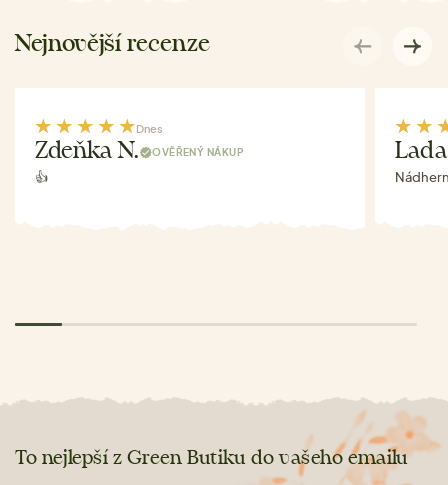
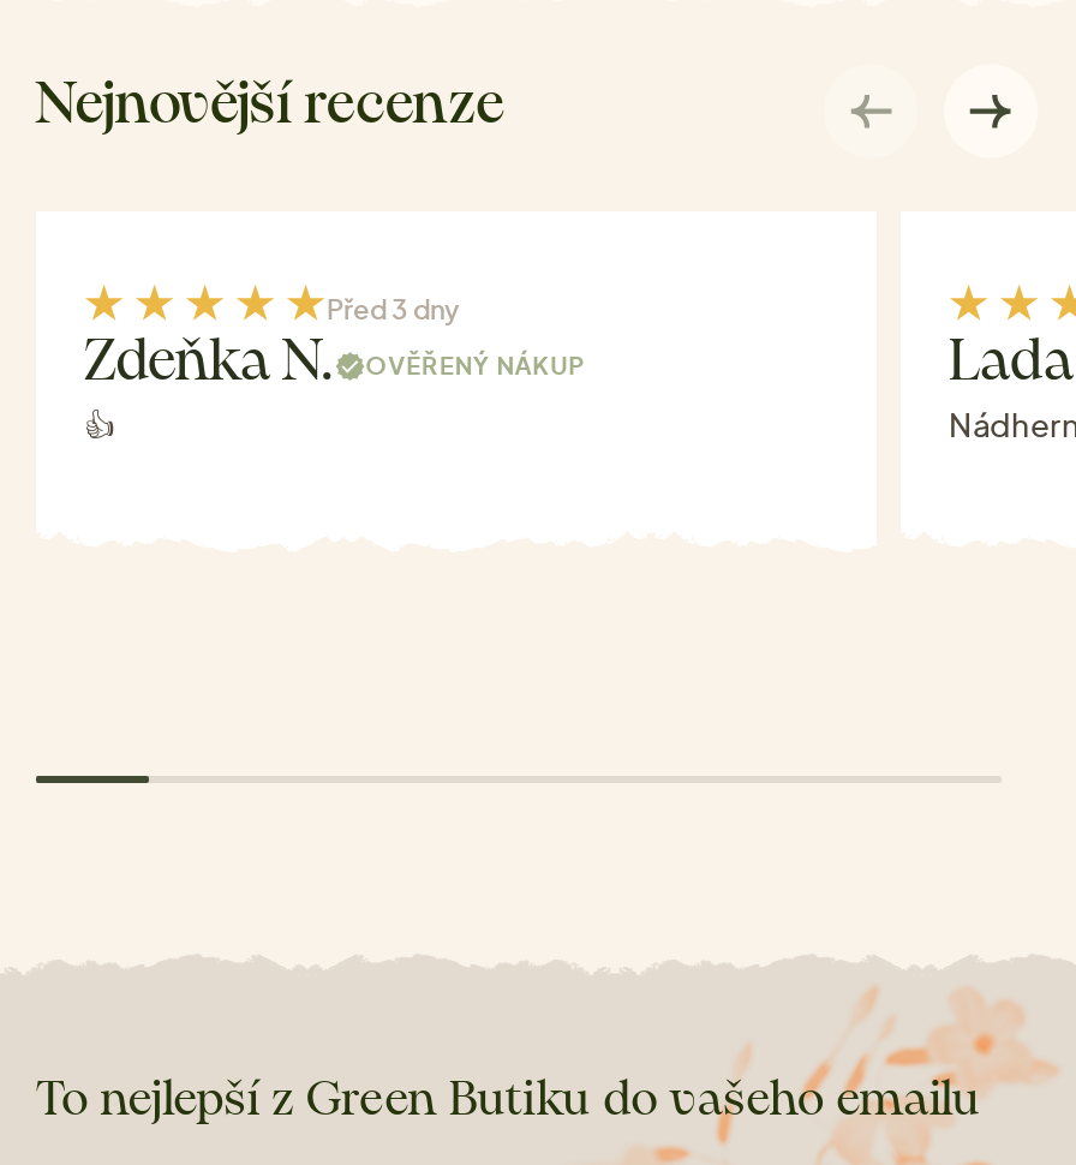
[136,122,163,135] Dnes -> [327,293,459,324] Před 3 dny

